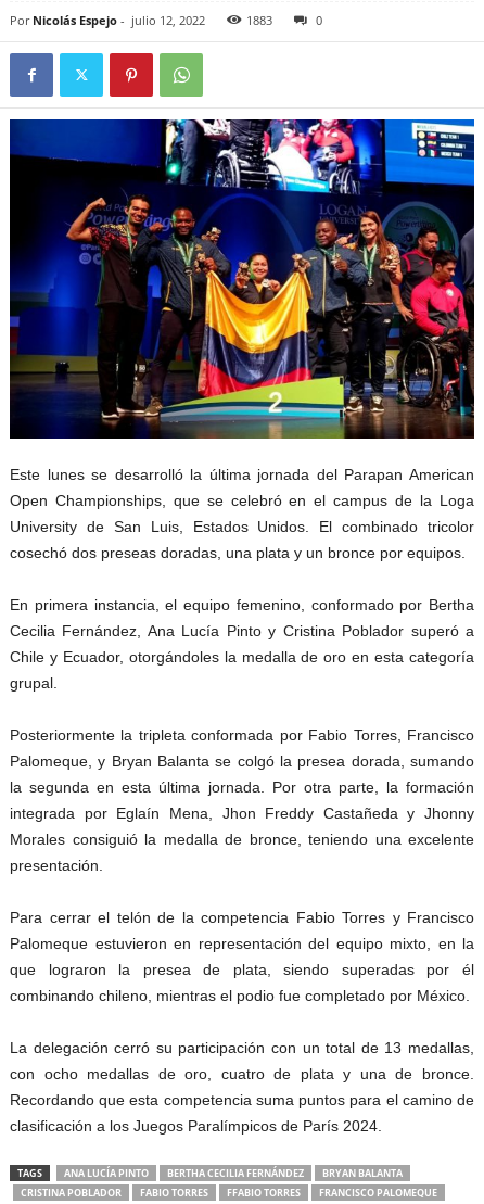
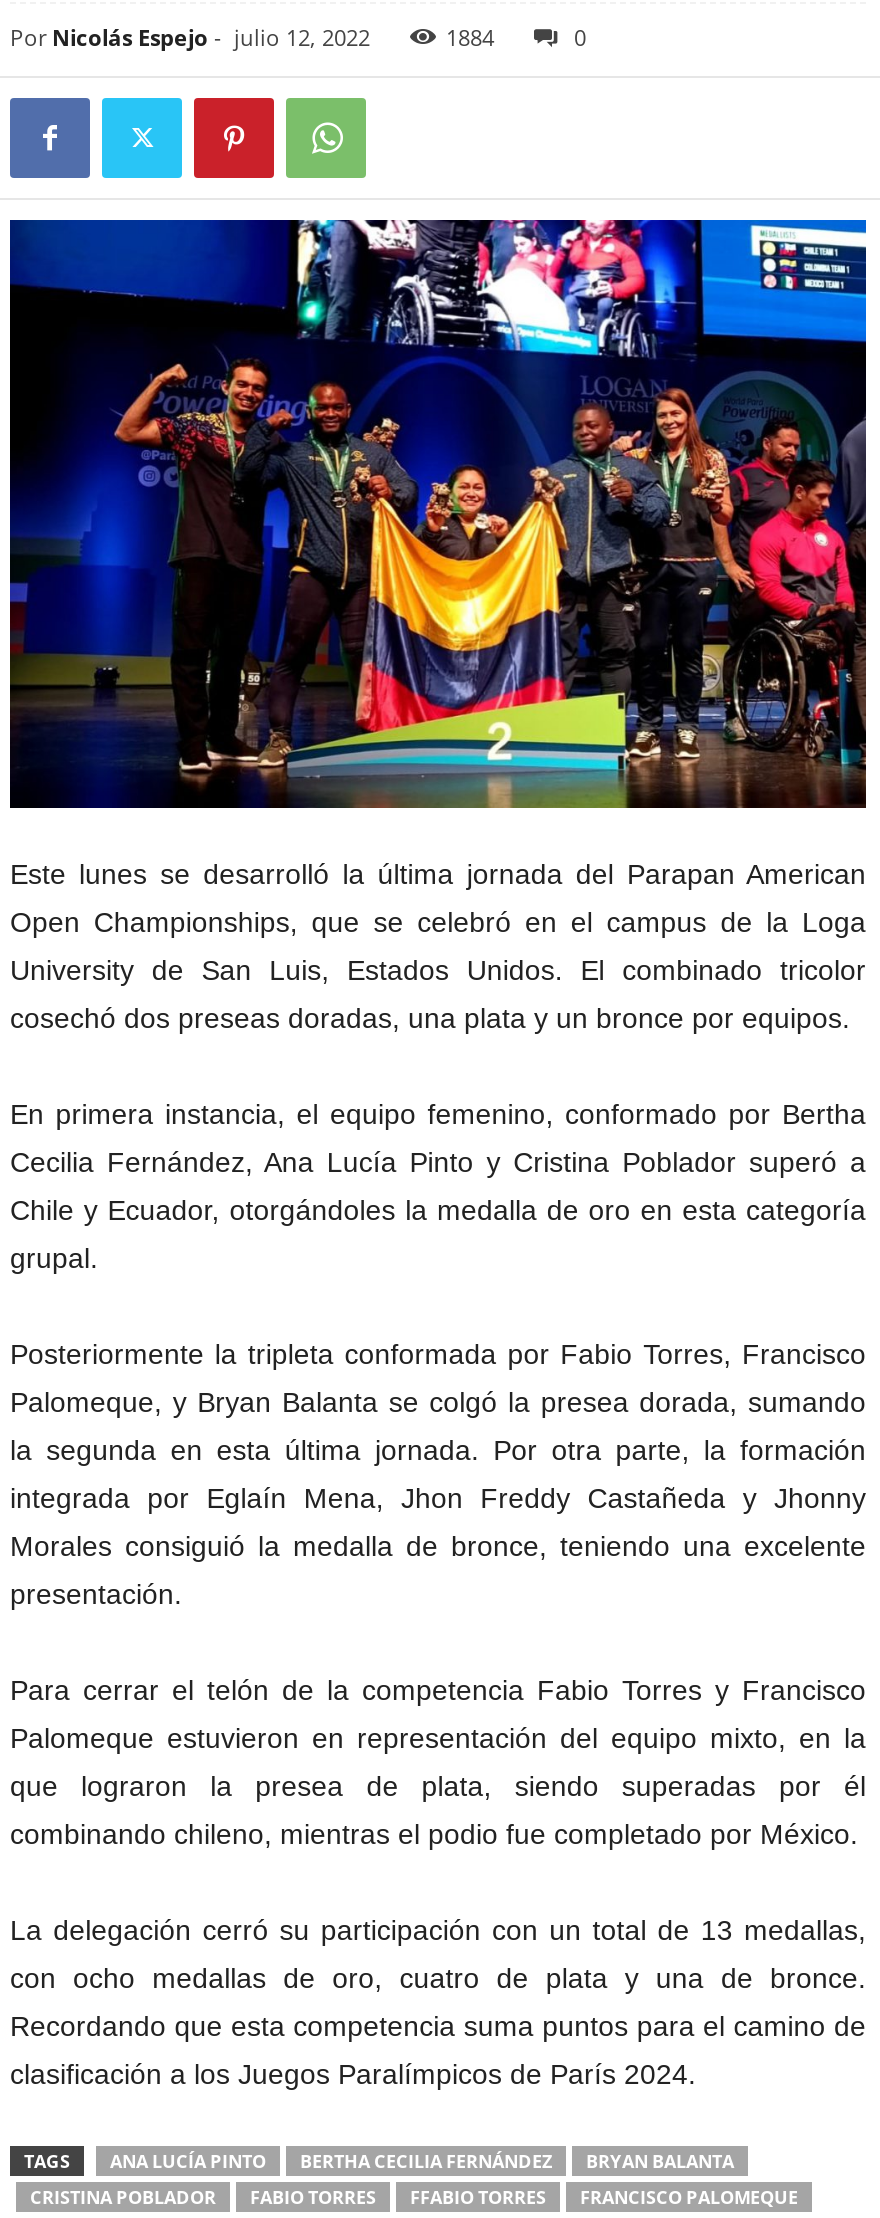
[246,12,272,28] 1883 -> [446,22,494,52] 1884

